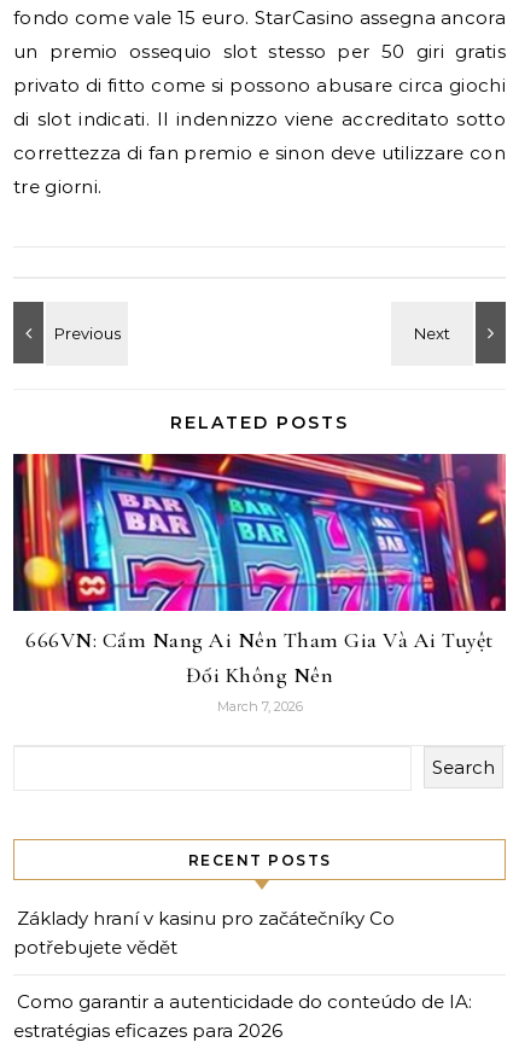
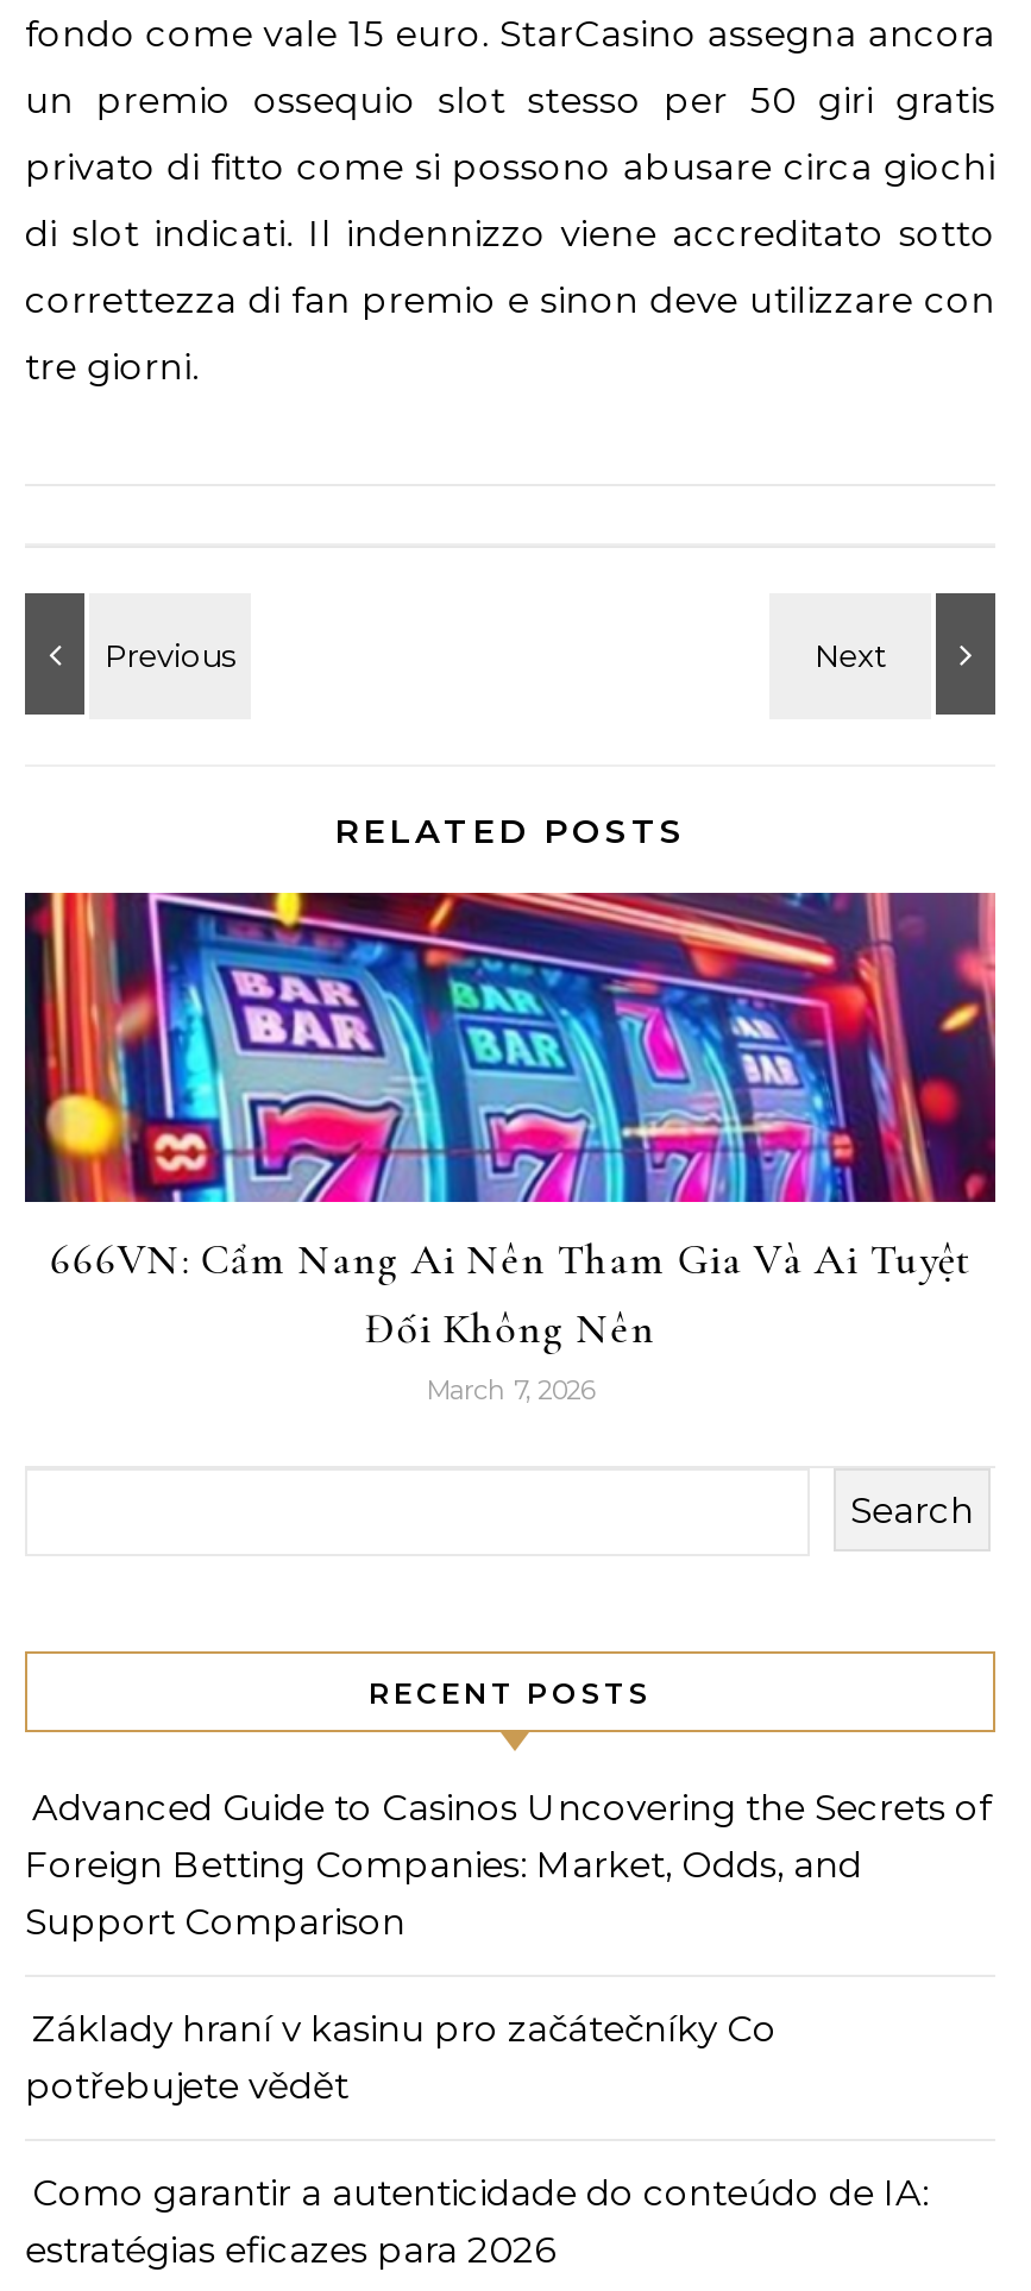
none -> [25,1785,991,1944] Advanced Guide to Casinos Uncovering the Secrets of | Foreign Betting Companies: Market, Odds, and | Support Comparison

